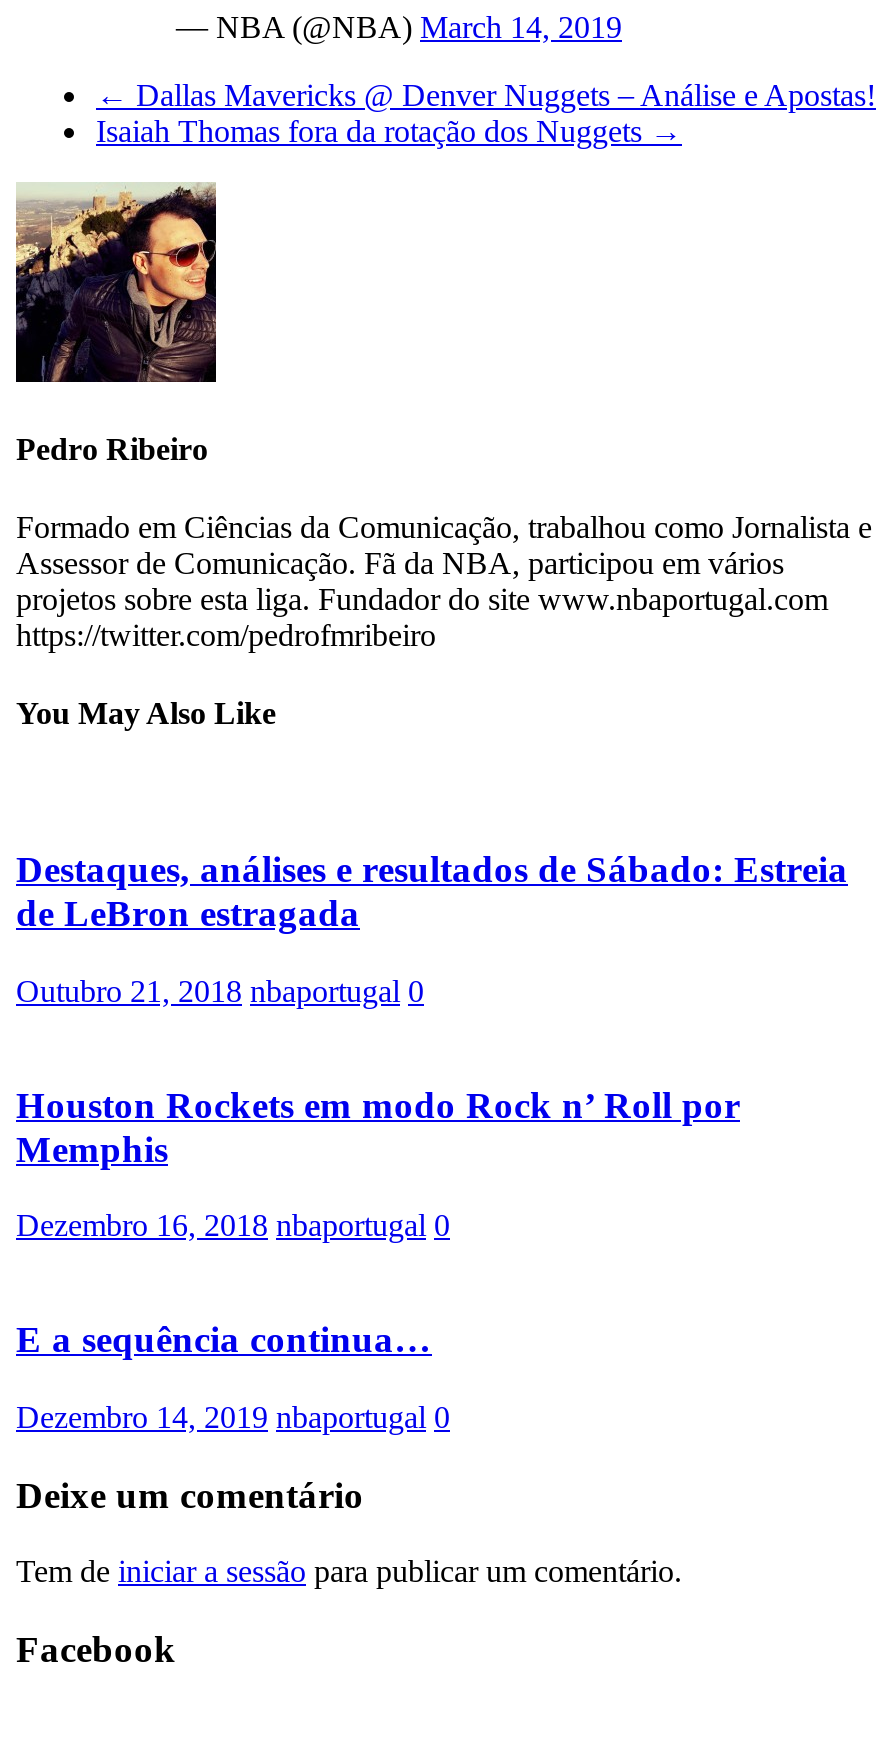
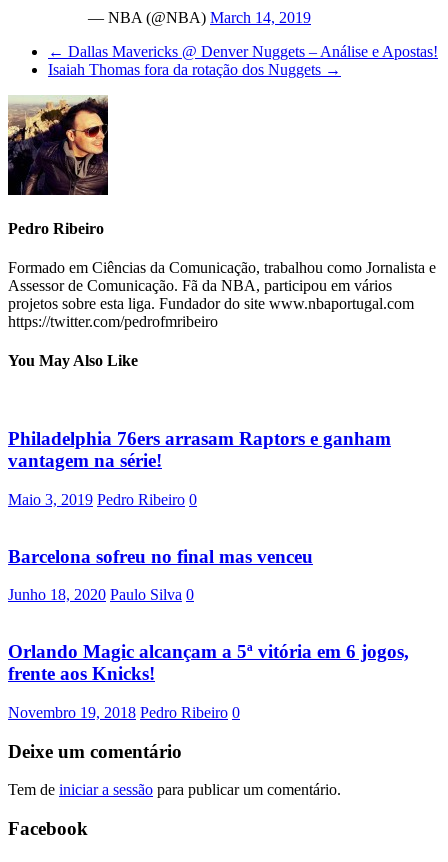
[16,849,848,935] Destaques, análises e resultados de Sábado: Estreia | de LeBron estragada -> [8,428,391,471] Philadelphia 76ers arrasam Raptors e ganham | vantagem na série!
[16,974,424,1008] Outubro 21, 2018 nbaportugal 0 -> [8,491,197,508] Maio 3, 2019 Pedro Ribeiro 0
[16,1083,740,1169] Houston Rockets em modo Rock n’ Roll por | Memphis -> [8,546,313,567] Barcelona sofreu no final mas venceu
[16,1209,450,1243] Dezembro 16, 2018 nbaportugal 0 -> [8,586,194,603] Junho 18, 2020 Paulo Silva 0
[16,1318,432,1360] E a sequência continua… -> [8,641,409,684] Orlando Magic alcançam a 5ª vitória em 6 jogos, | frente aos Knicks!
[16,1400,450,1434] Dezembro 14, 2019 nbaportugal 0 -> [8,704,240,721] Novembro 19, 2018 Pedro Ribeiro 0

